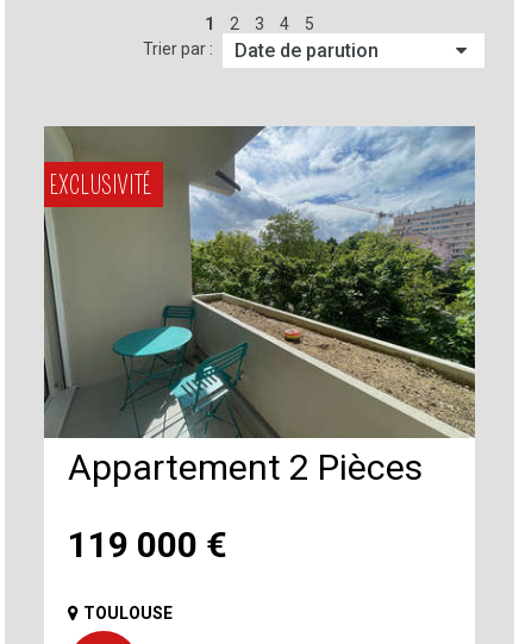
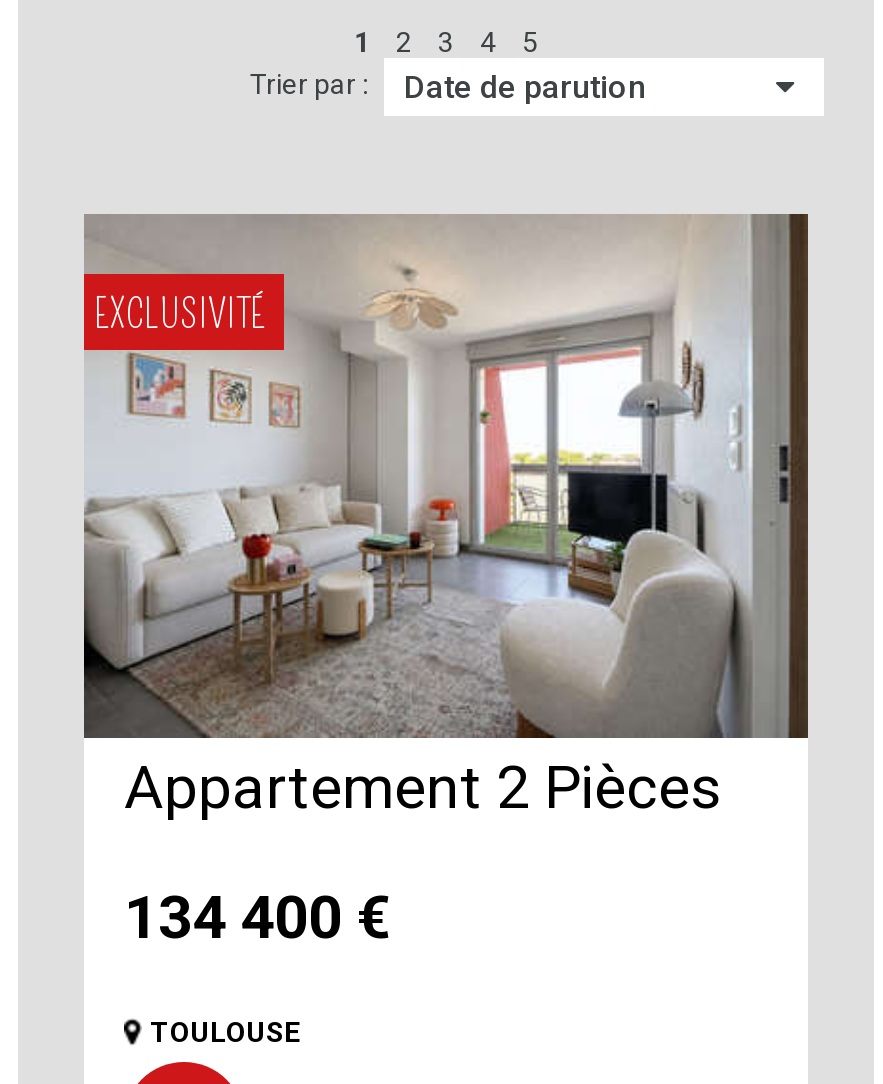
[43,126,475,438] [image] -> [84,212,810,740] [image]
[68,524,227,565] 119 000 € -> [124,882,392,952] 134 400 €

